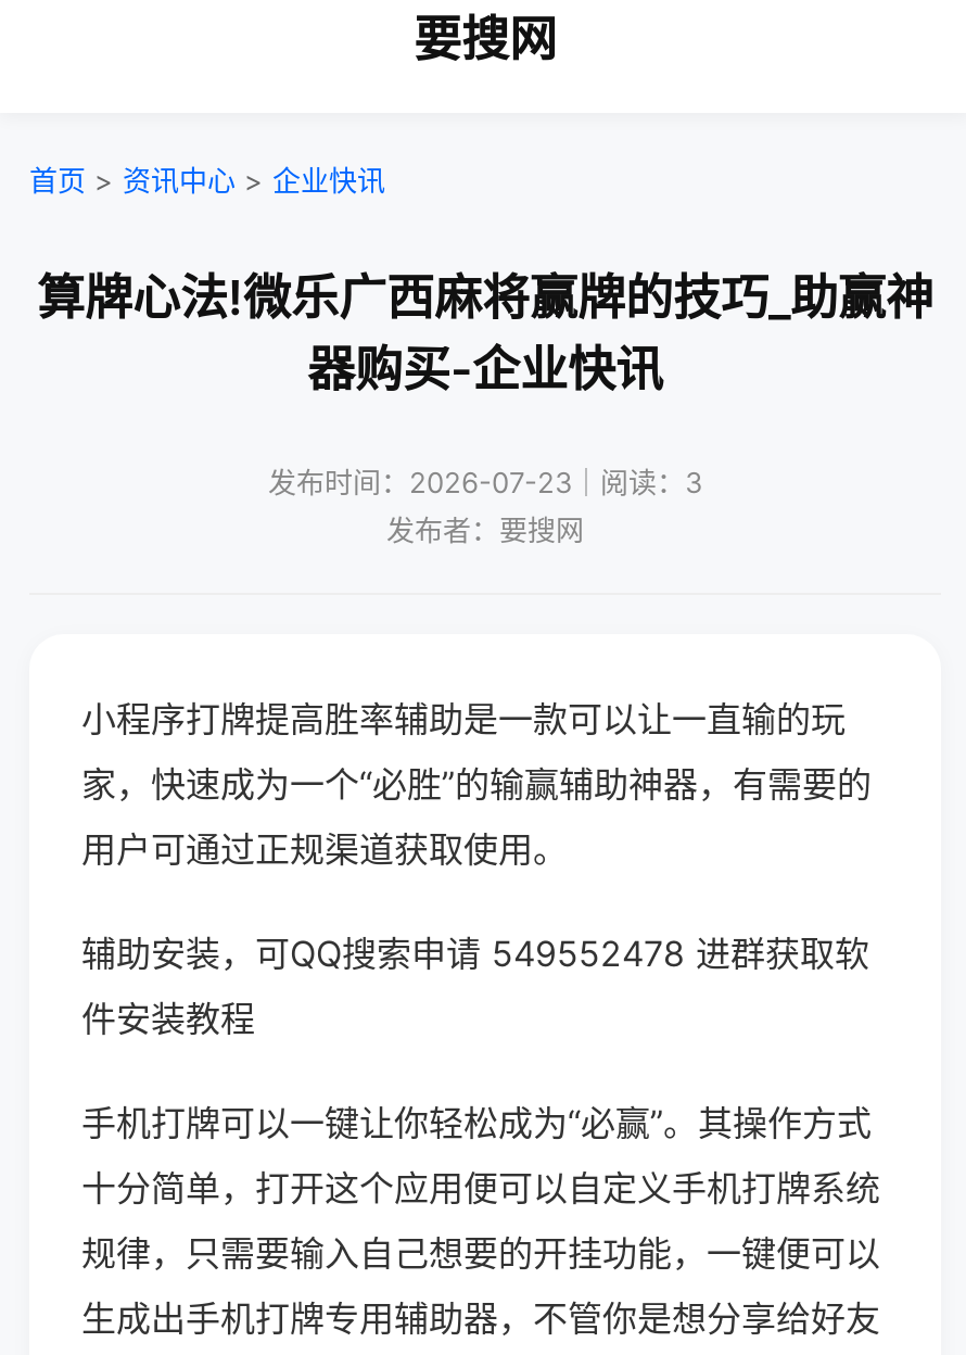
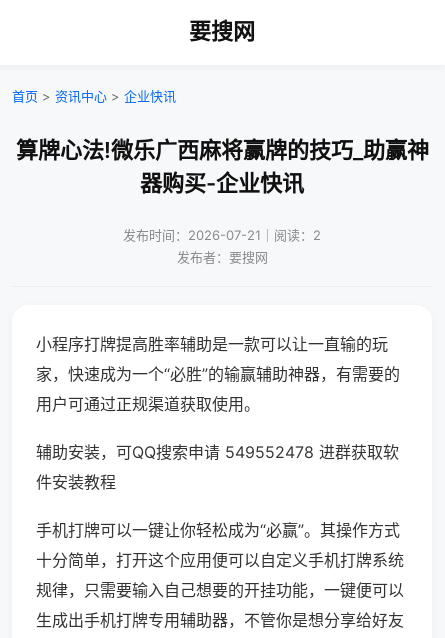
[268,465,702,499] 发布时间：2026-07-23｜阅读：3 -> [123,227,321,243] 发布时间：2026-07-21｜阅读：2

